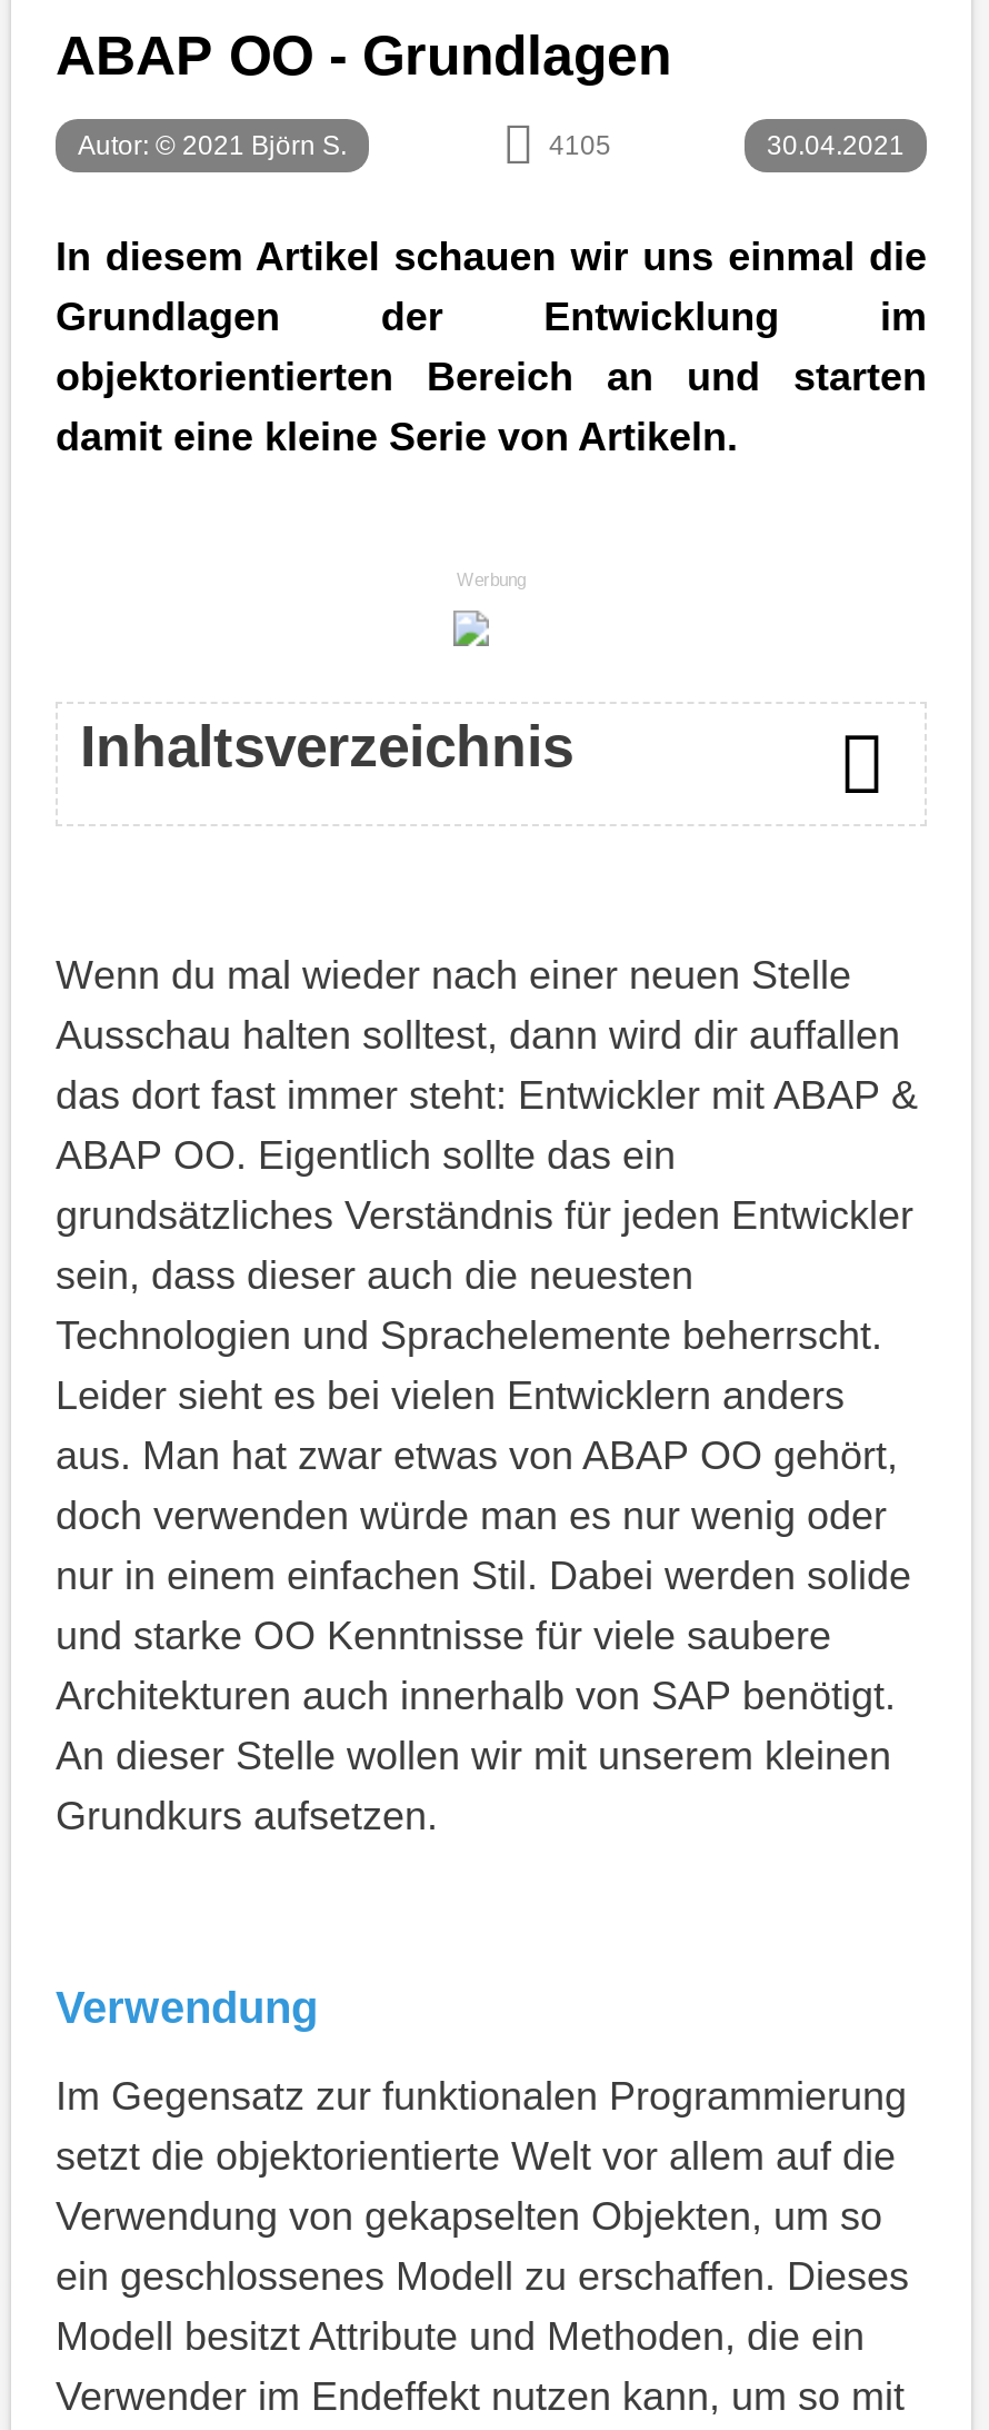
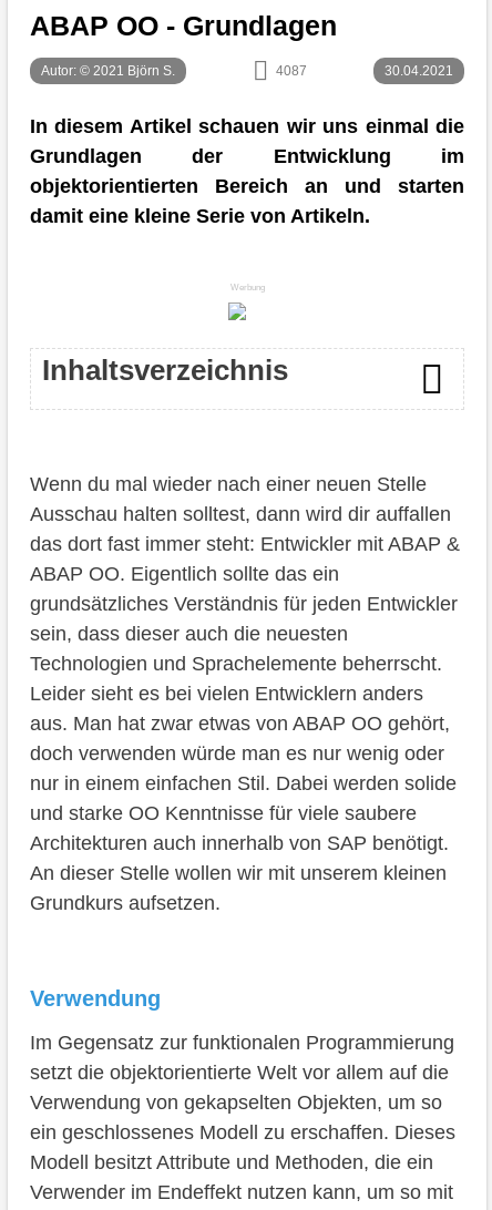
[549,131,611,162] 4105 -> [276,64,307,79] 4087

